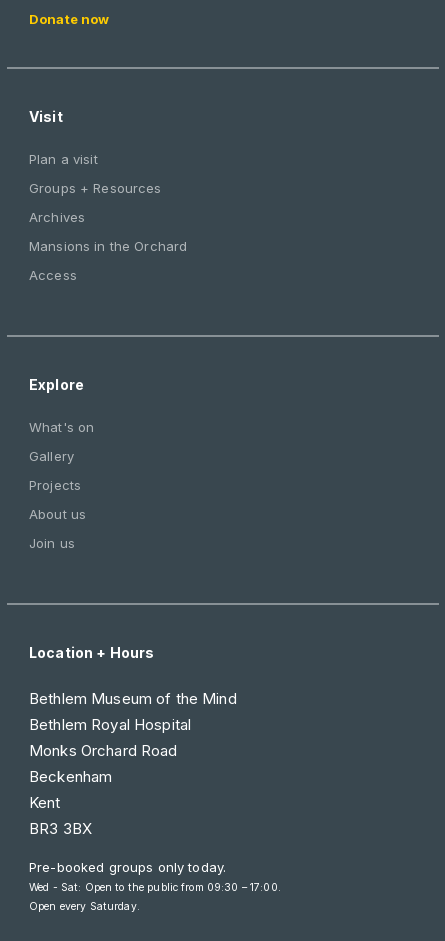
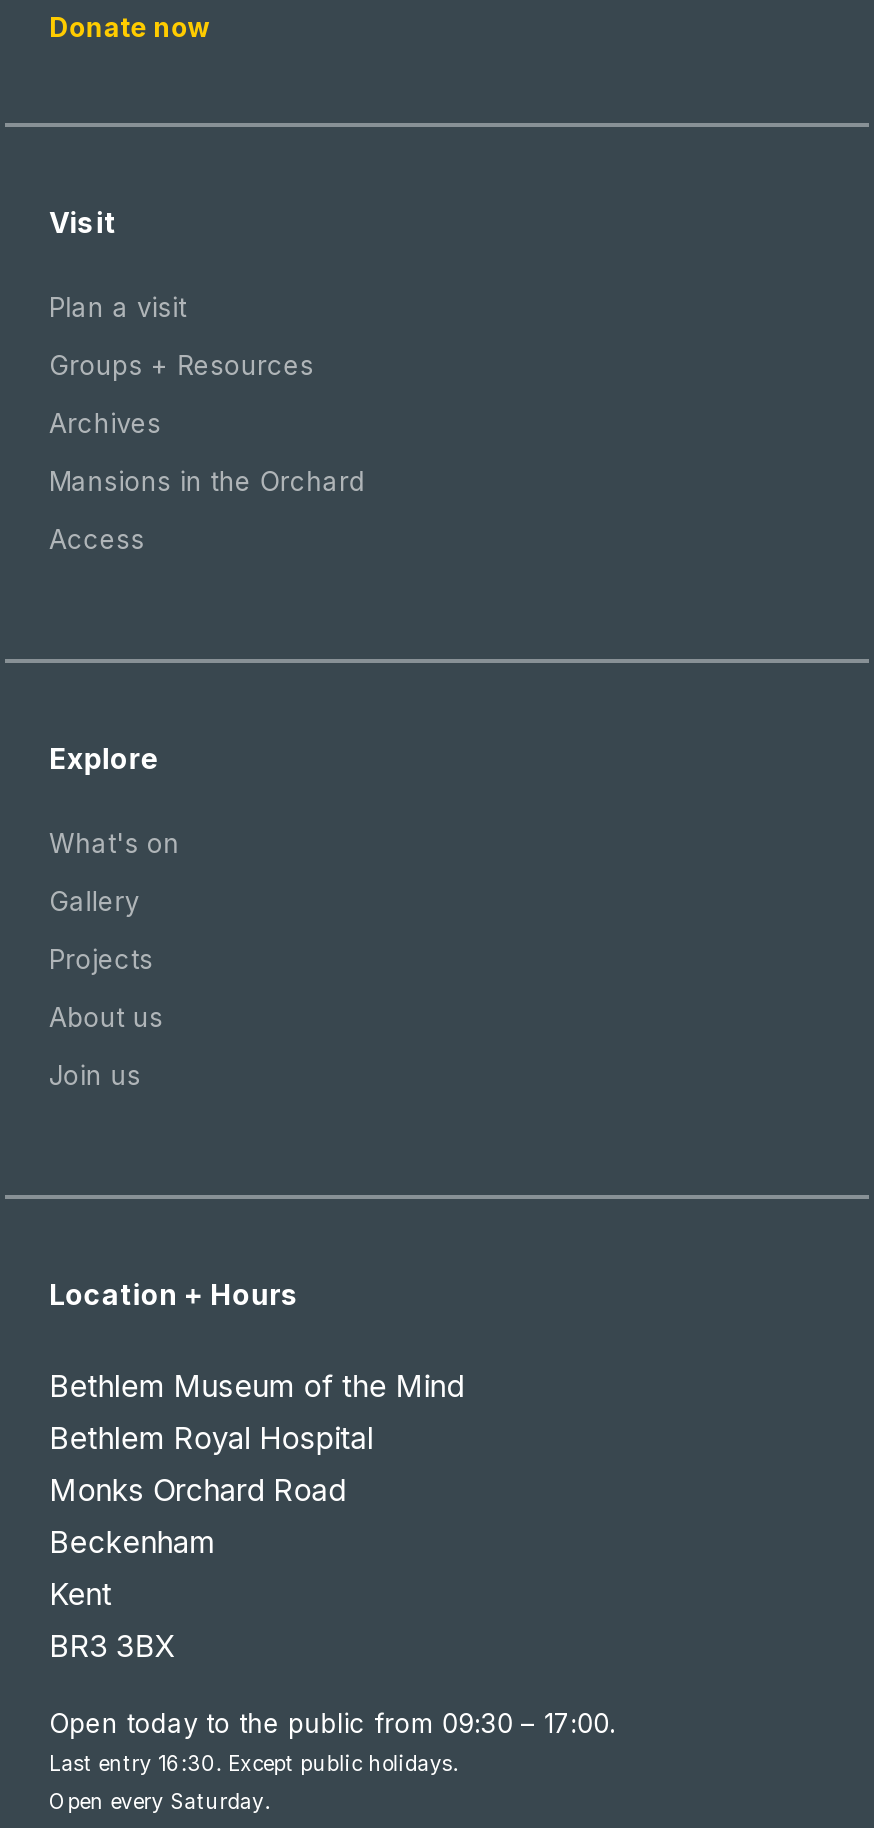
[29,859,281,894] Pre-booked groups only today. | Wed - Sat: Open to the public from 09:30 – 17:00. -> [49,1707,615,1777] Open today to the public from 09:30 – 17:00. | Last entry 16:30. Except public holidays.

